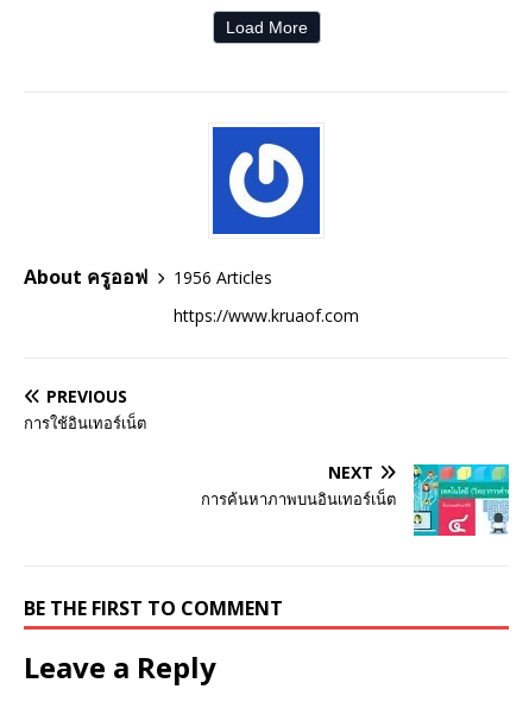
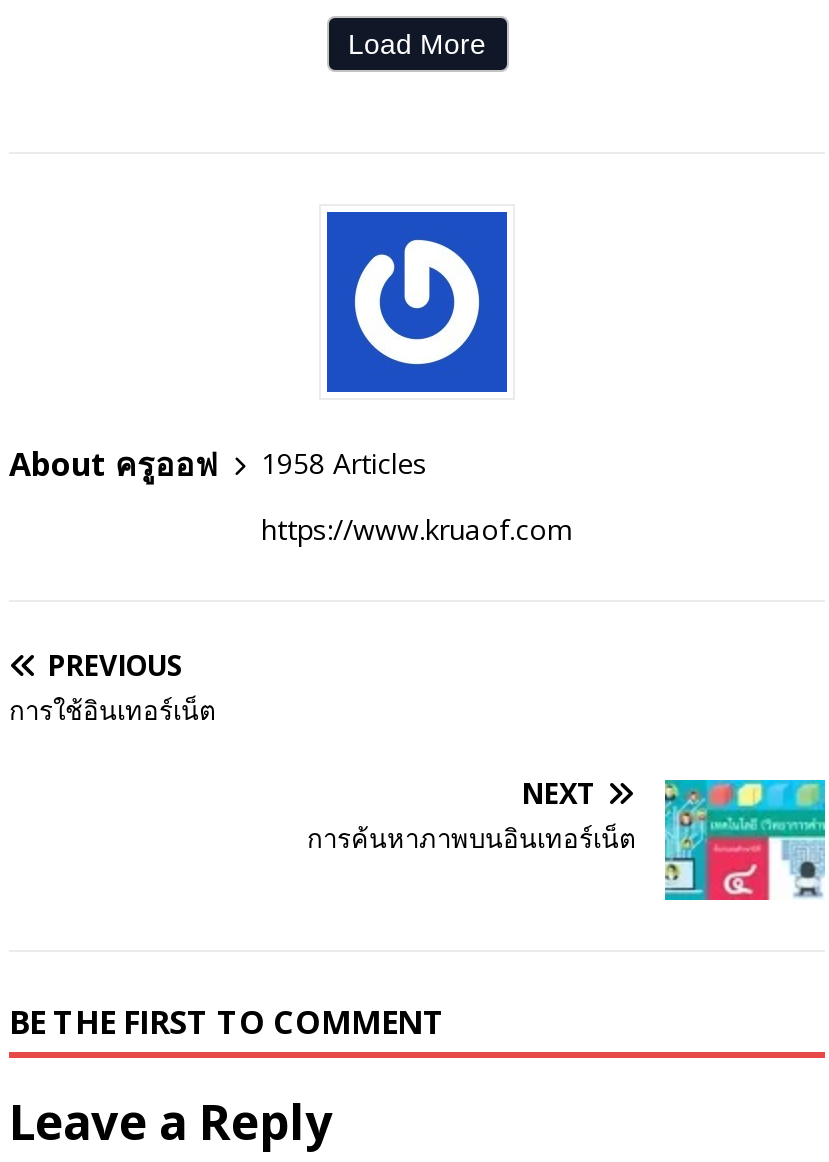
[24,264,272,290] About ครูออฟ 1956 Articles -> [9,441,427,485] About ครูออฟ 1958 Articles

